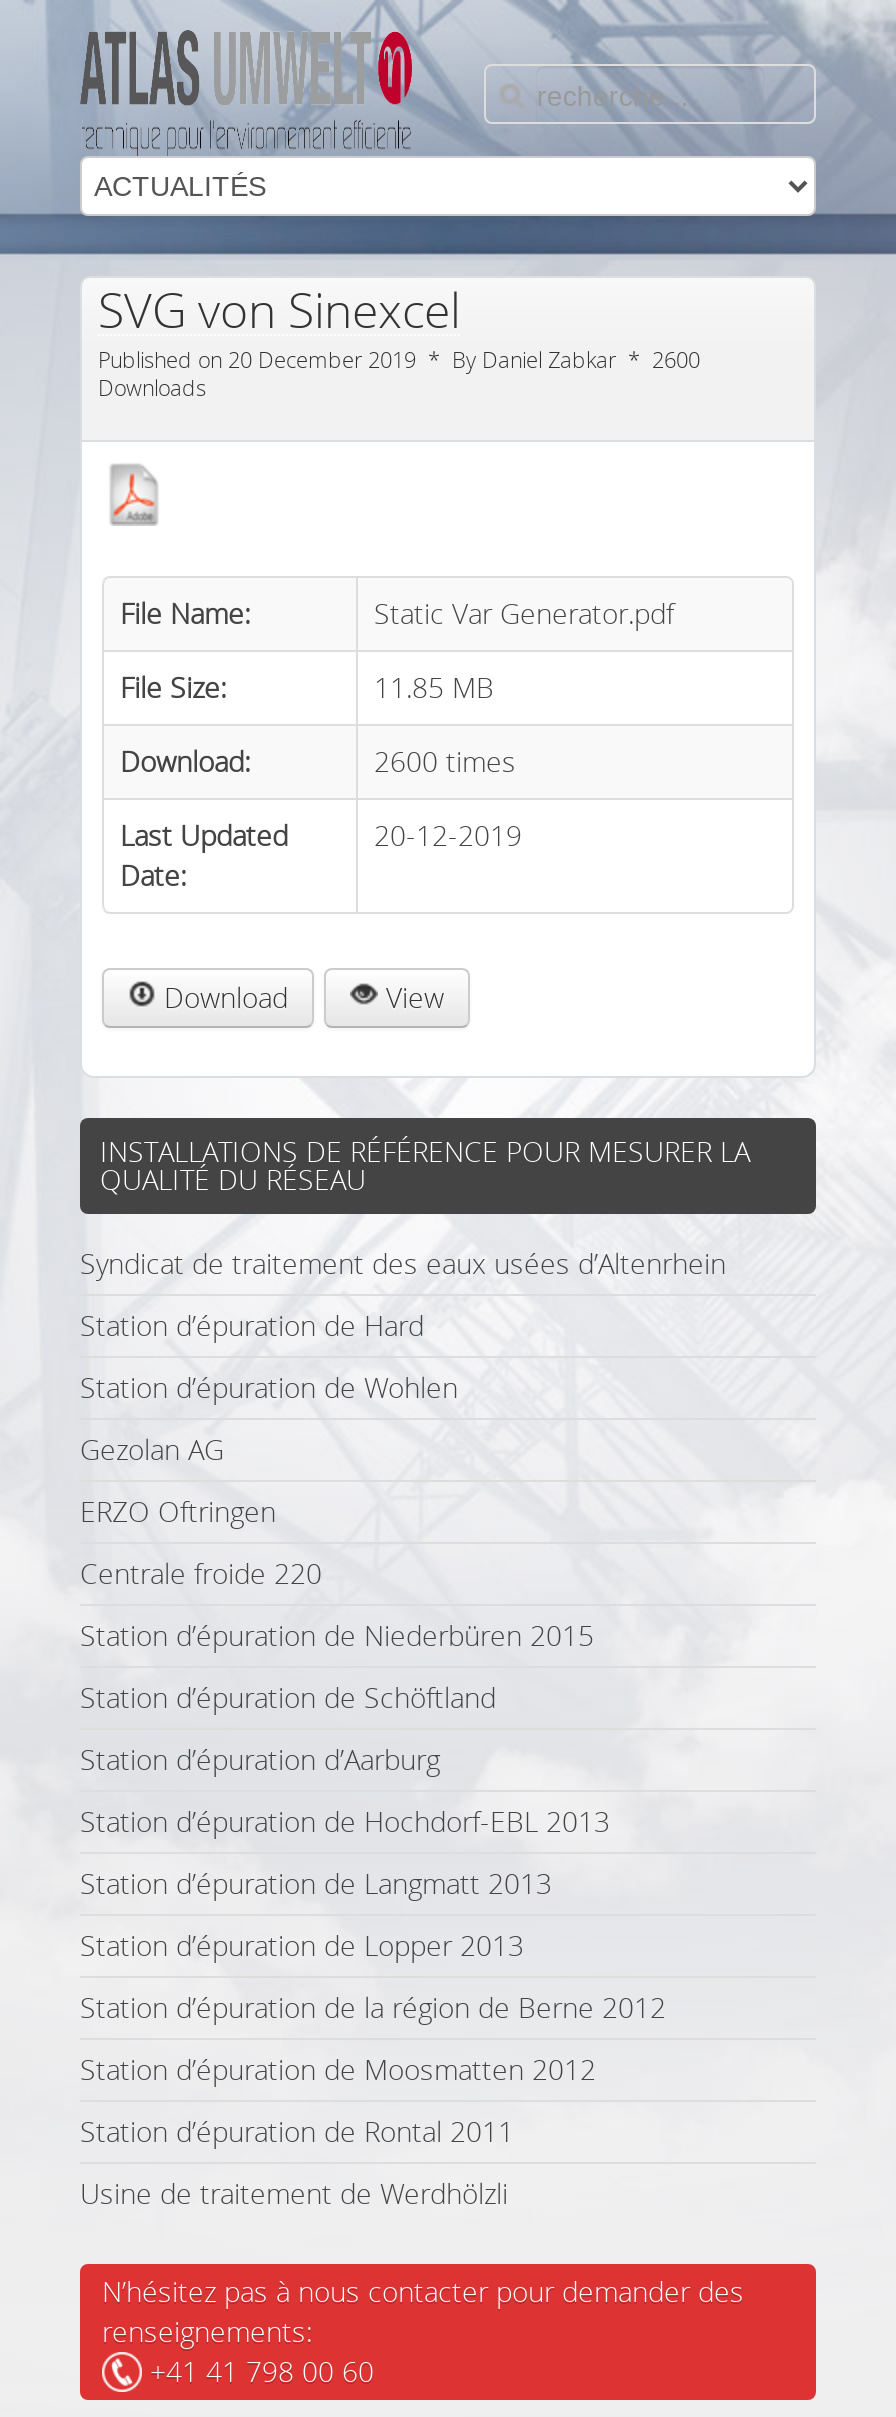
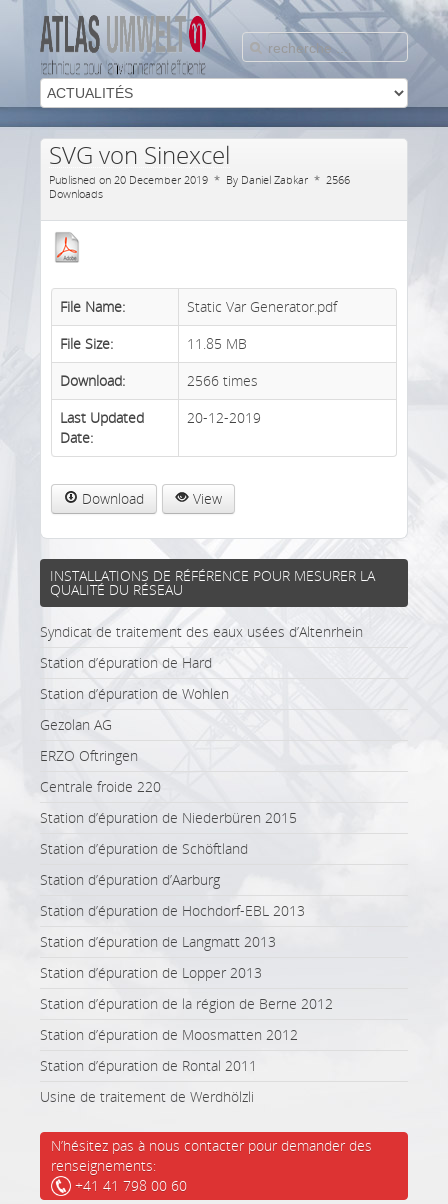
[98,344,700,374] Published on 20 December 2019 By Daniel Zabkar 2600 -> [49,172,350,187] Published on 20 December 2019 By Daniel Zabkar 2566
[374,742,516,780] 2600 times -> [187,371,258,390] 2566 times

